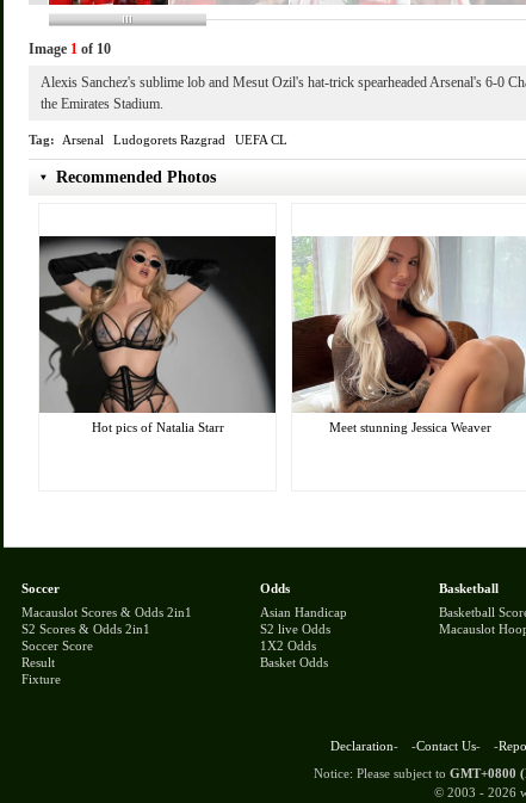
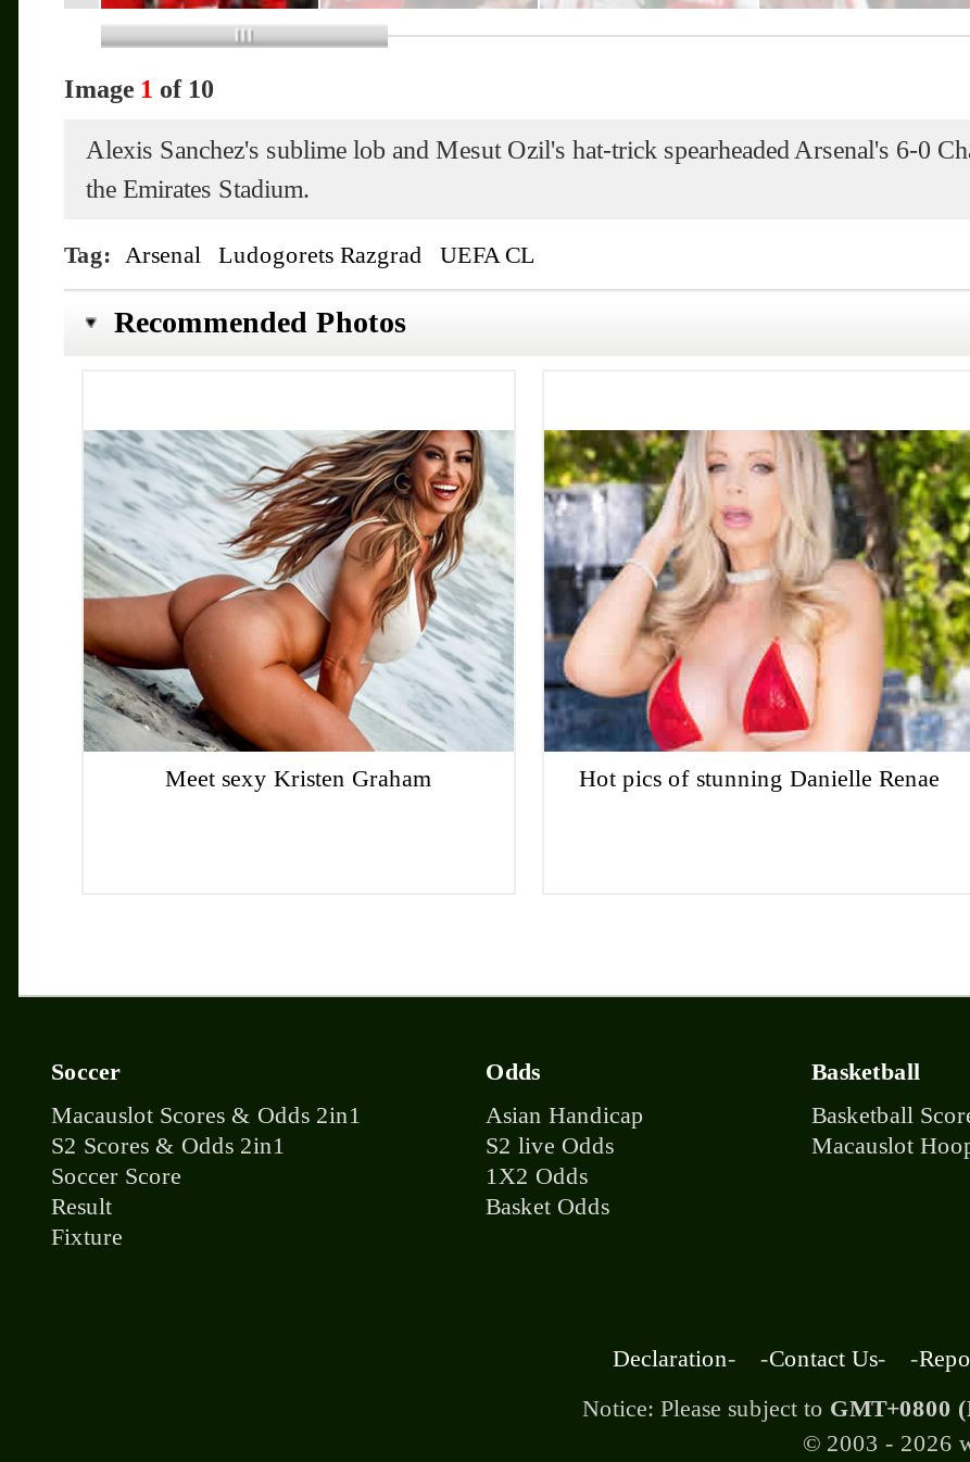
[38,235,491,434] [image] | Hot pics of Natalia Starr | Meet stunning Jessica Weaver -> [84,428,940,791] [image] | Meet sexy Kristen Graham | Hot pics of stunning Danielle Renae
[291,236,522,412] [image] -> [542,428,963,754] [image]

